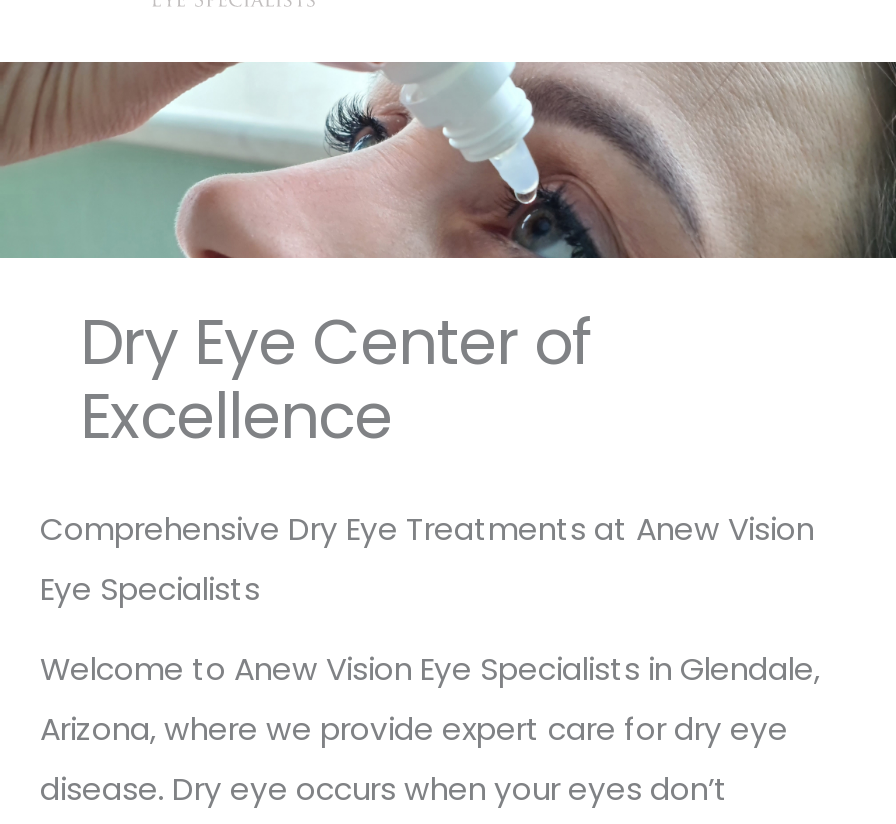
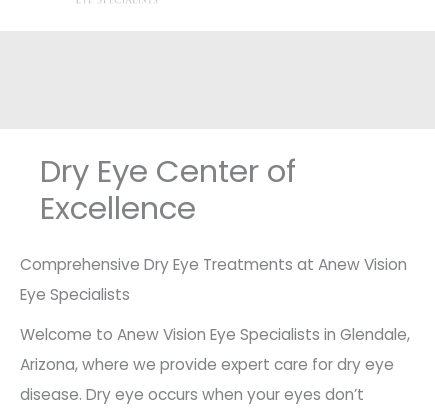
[6,60,890,260] [image] -> none

